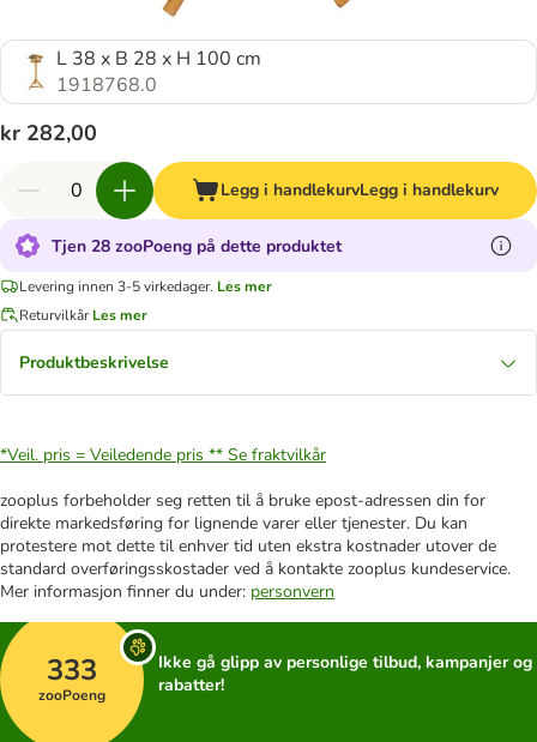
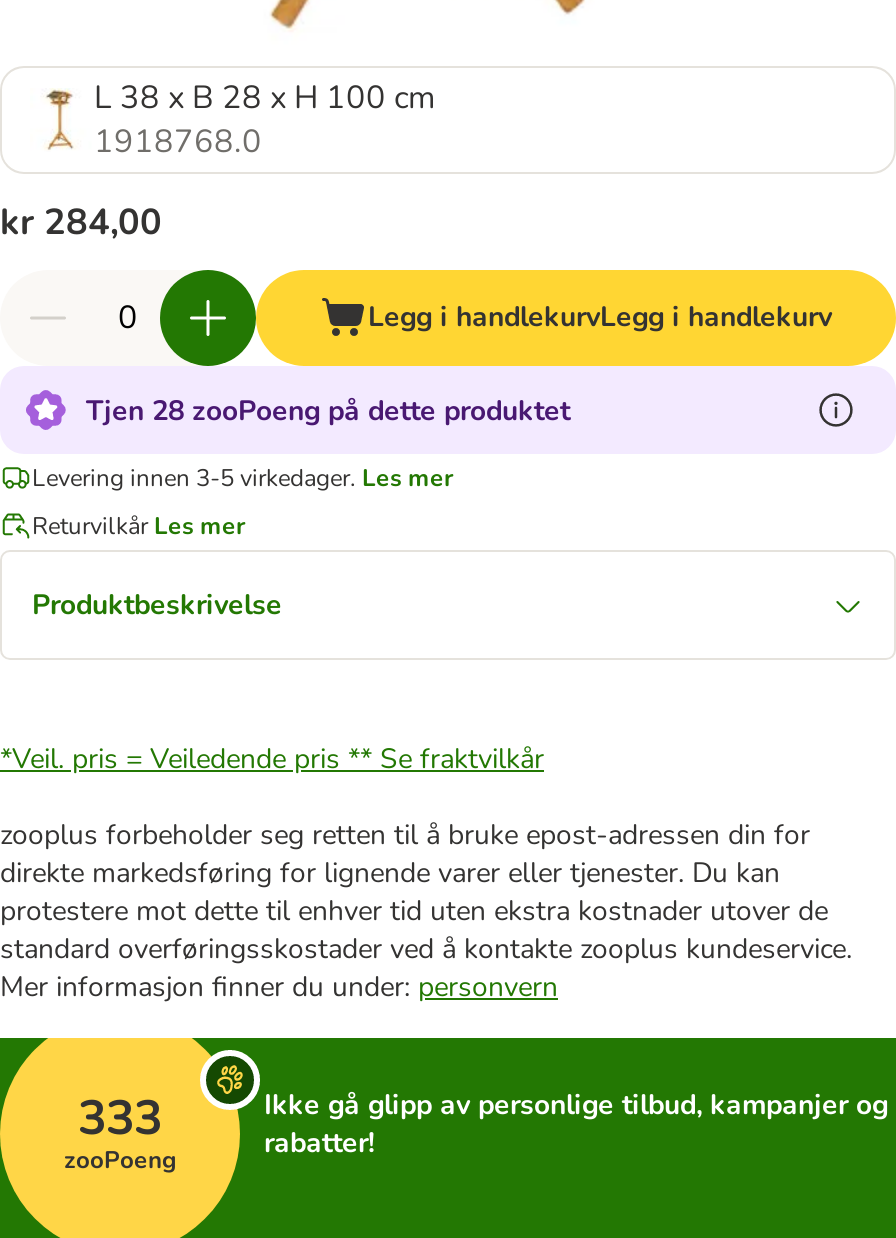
[0,119,97,147] kr 282,00 -> [0,198,162,246] kr 284,00

